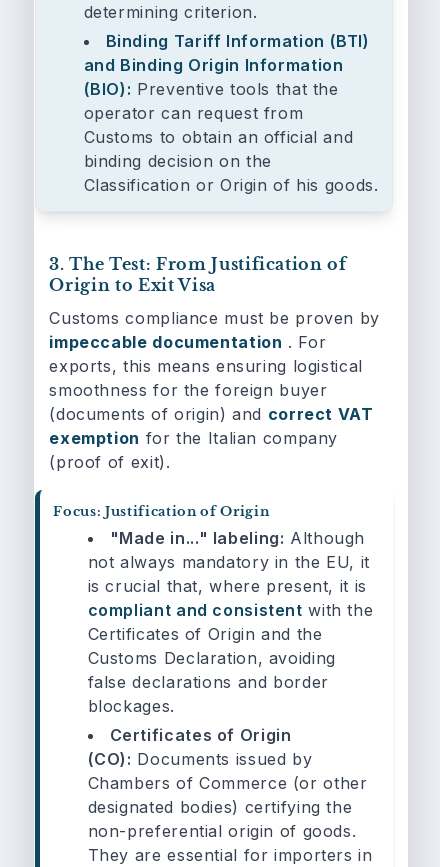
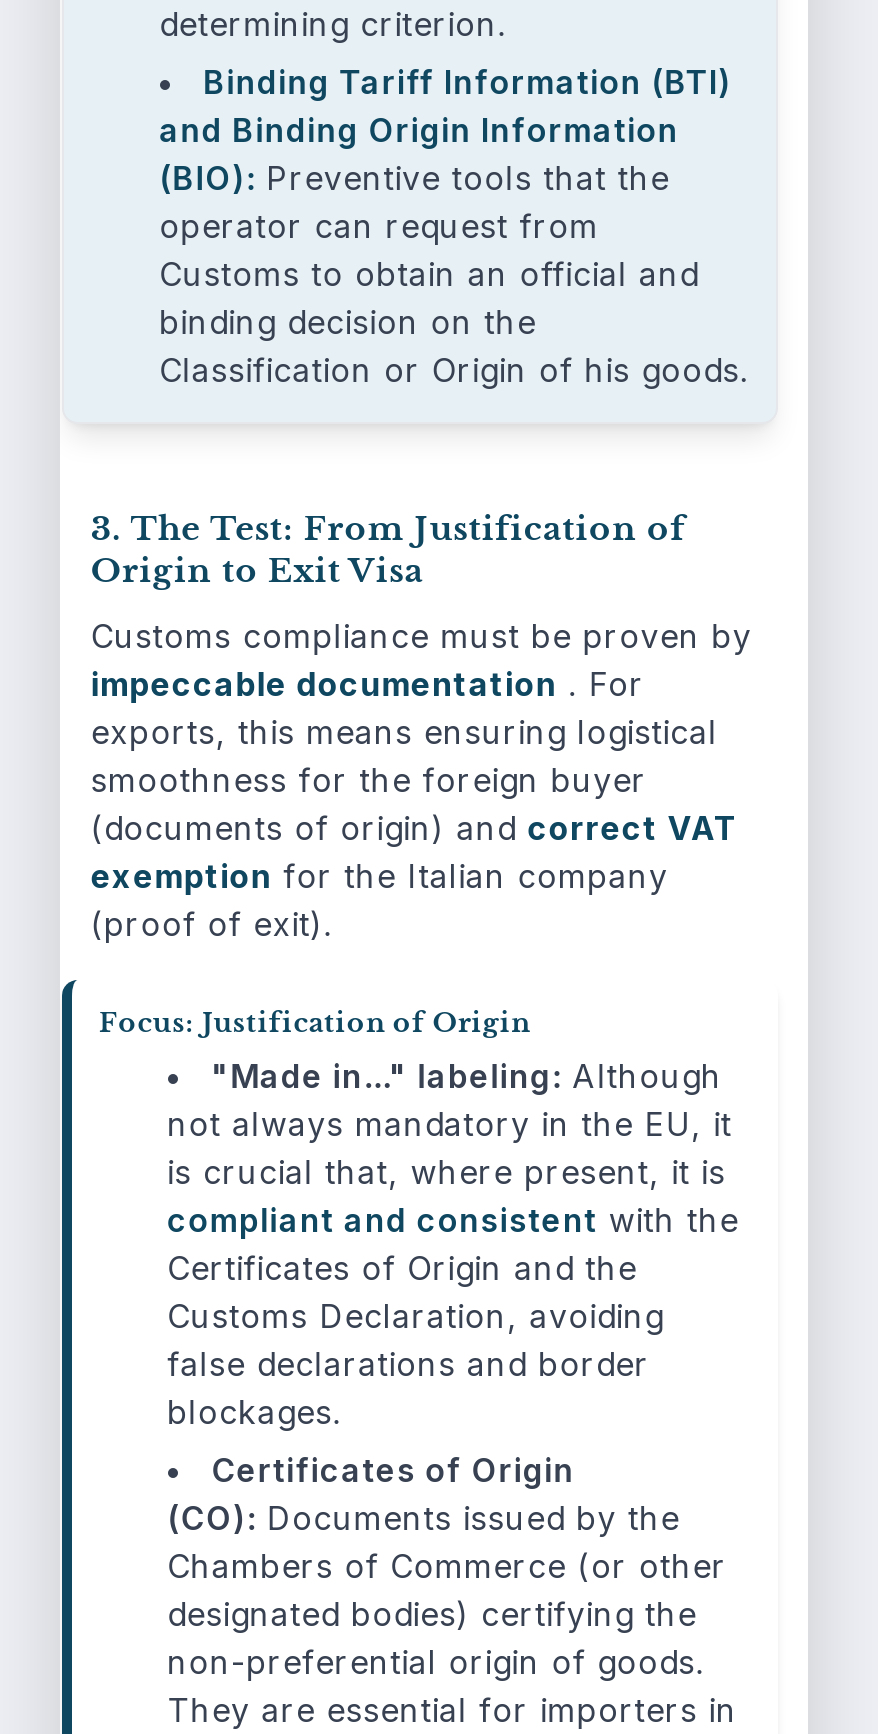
[88,749,312,769] (CO): Documents issued by -> [167,1499,680,1539] (CO): Documents issued by the

